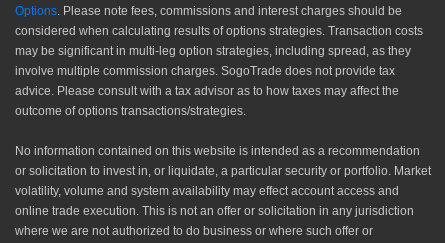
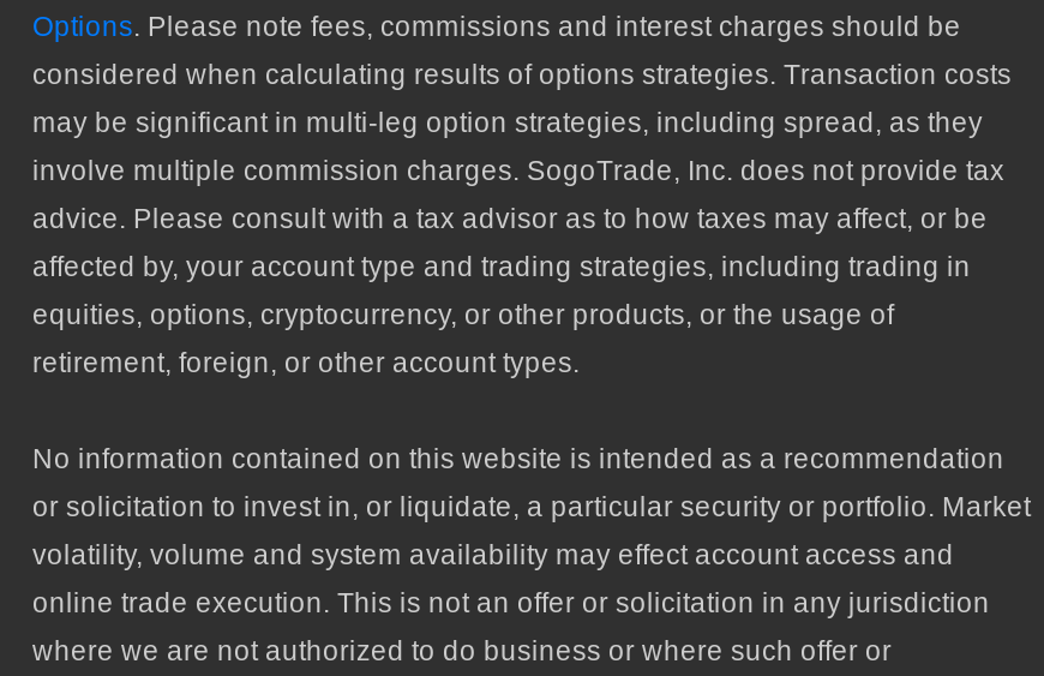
[15,65,399,117] involve multiple commission charges. SogoTrade does not provide tax | advice. Please consult with a tax advisor as to how taxes may affect the | outcome of options transactions/strategies. -> [32,155,1004,376] involve multiple commission charges. SogoTrade, Inc. does not provide tax | advice. Please consult with a tax advisor as to how taxes may affect, or be | affected by, your account type and trading strategies, including trading in | equities, options, cryptocurrency, or other products, or the usage of | retirement, foreign, or other account types.

